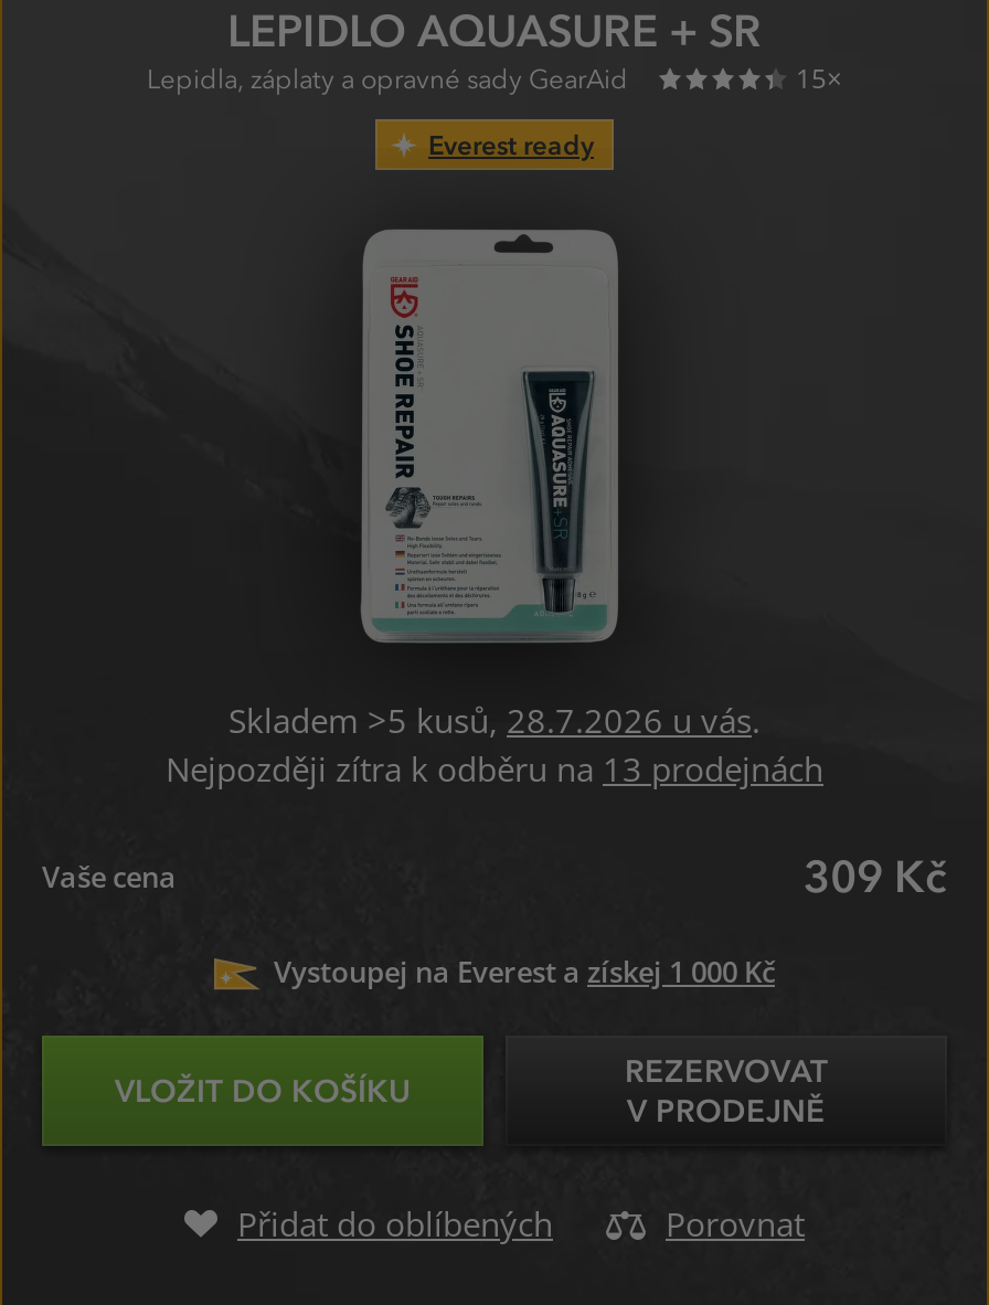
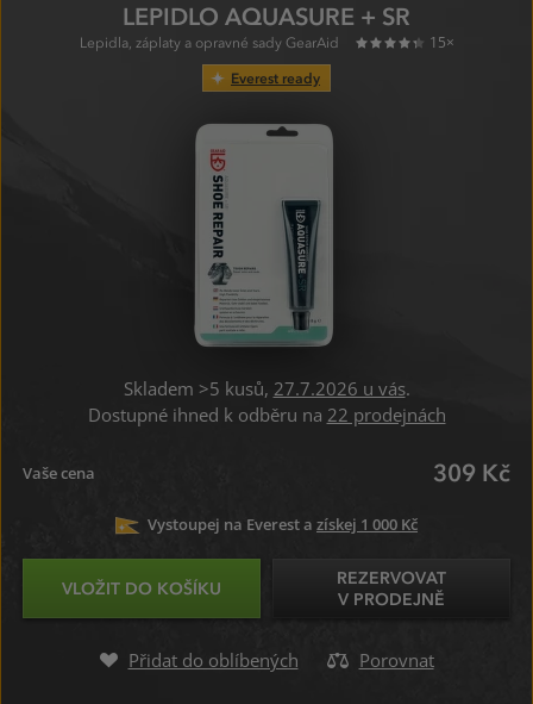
[228,698,761,742] Skladem >5 kusů, 28.7.2026 u vás. -> [123,376,410,400] Skladem >5 kusů, 27.7.2026 u vás.
[166,746,823,791] Nejpozději zítra k odběru na 13 prodejnách -> [87,403,446,426] Dostupné ihned k odběru na 22 prodejnách

